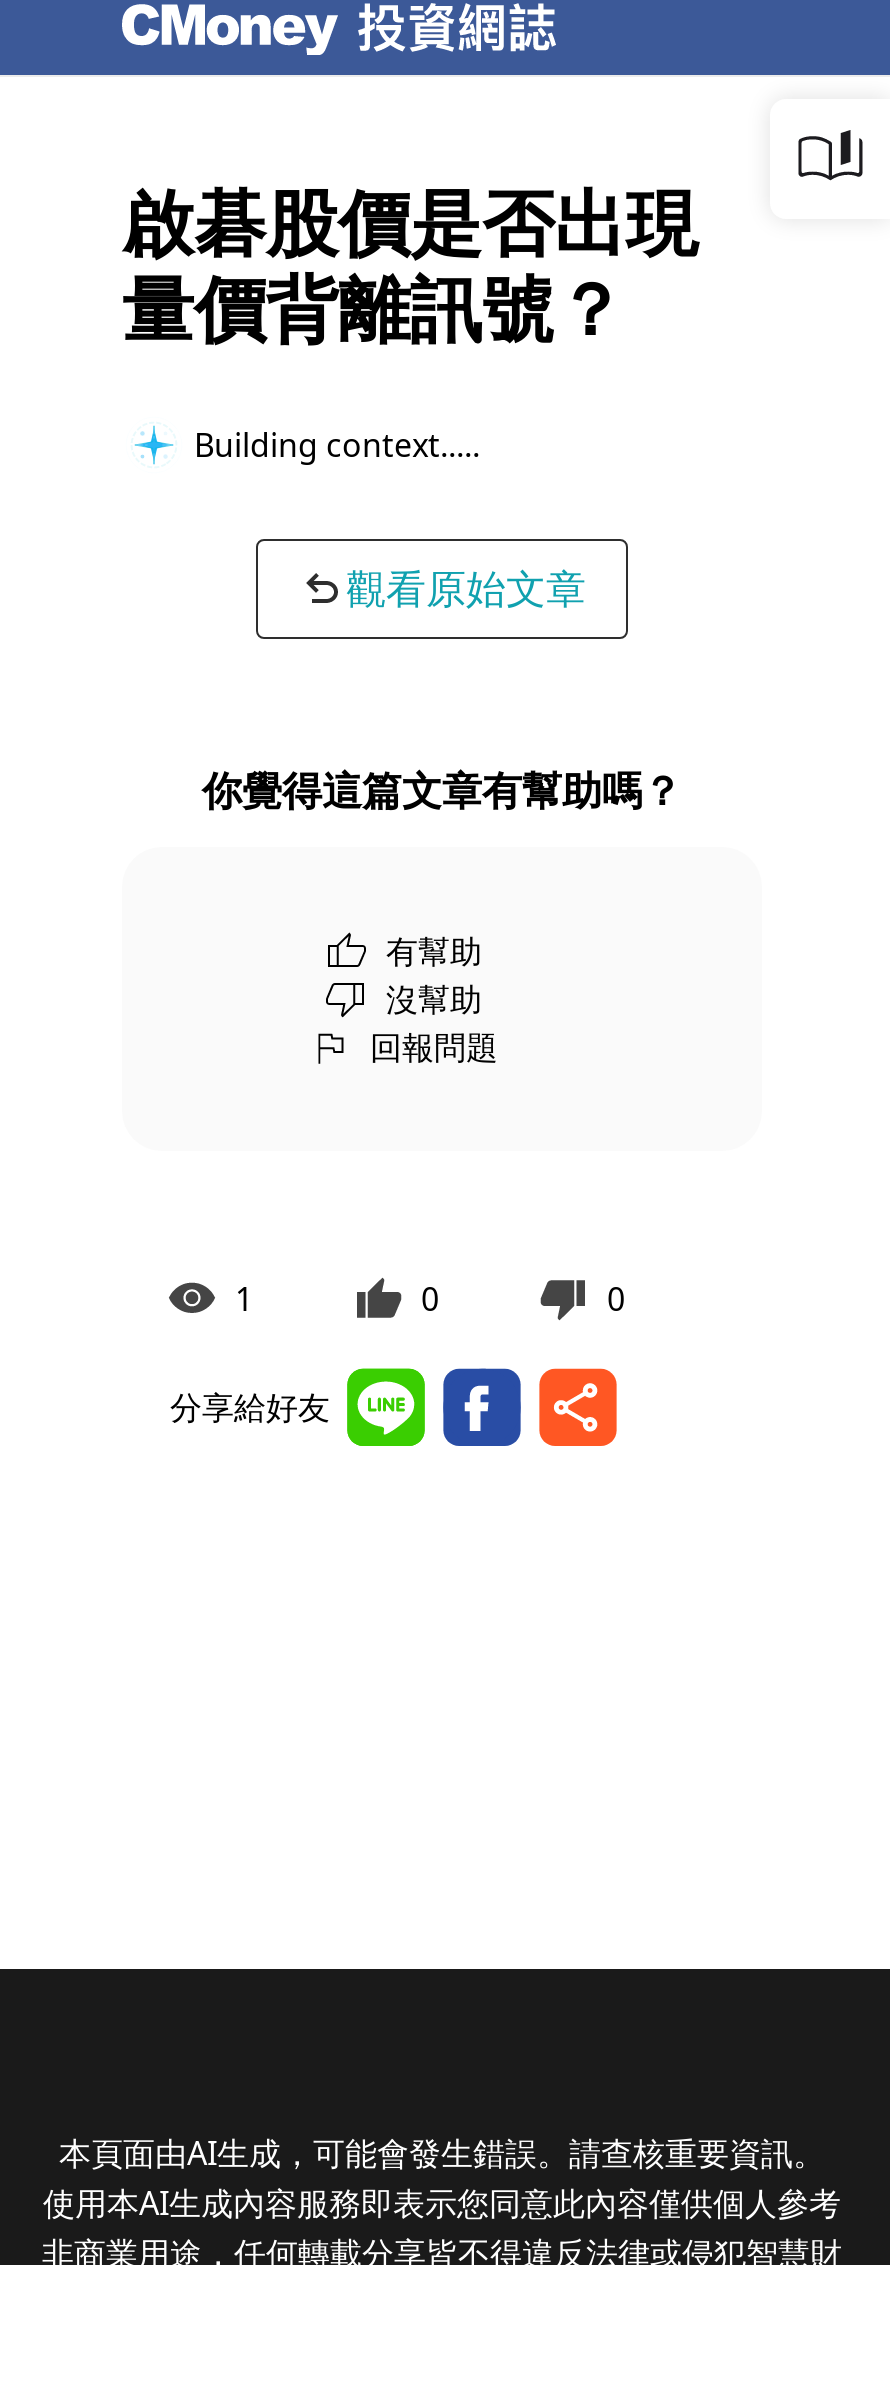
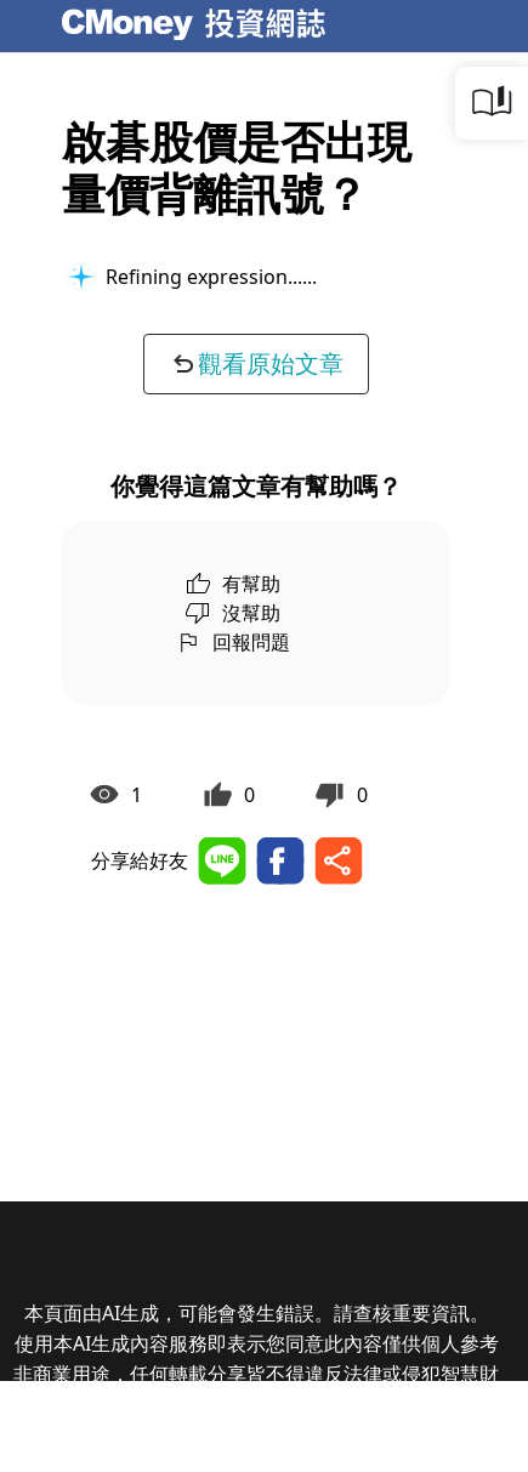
[194,422,464,466] Building context... -> [106,263,302,289] Refining expression...

